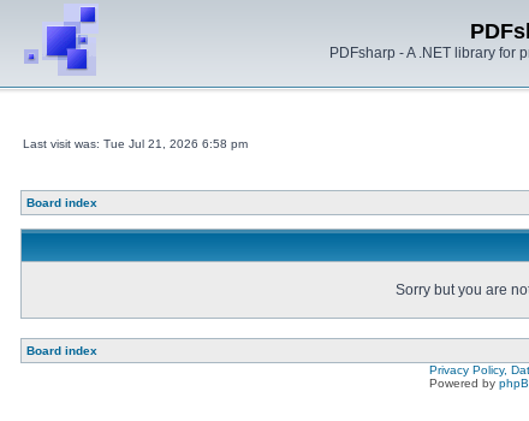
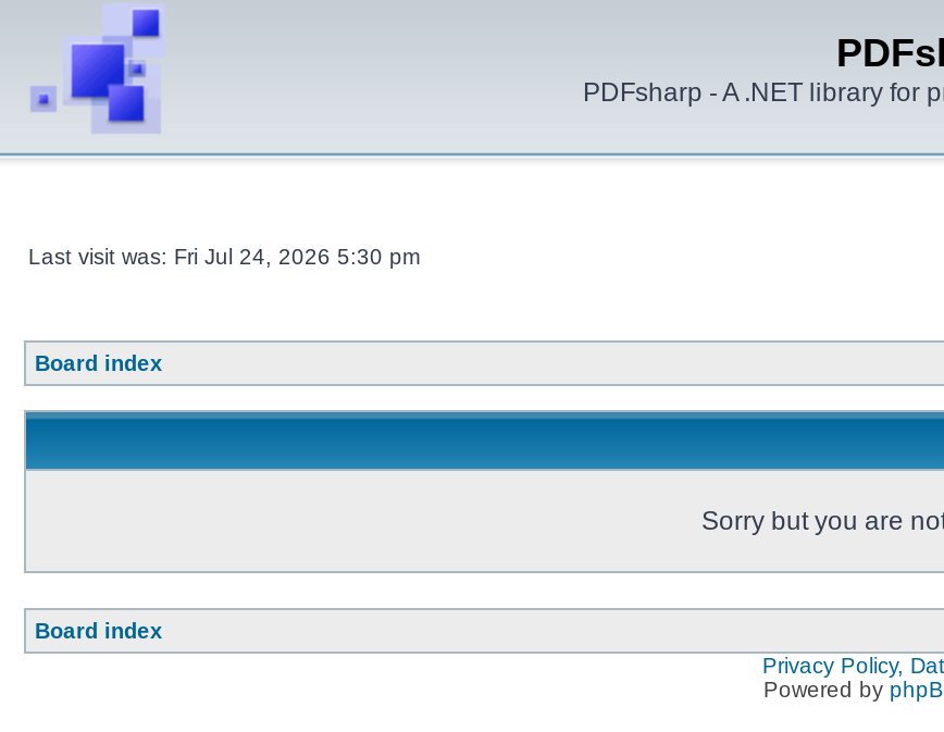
[23,137,248,150] Last visit was: Tue Jul 21, 2026 6:58 pm -> [28,245,420,269] Last visit was: Fri Jul 24, 2026 5:30 pm

